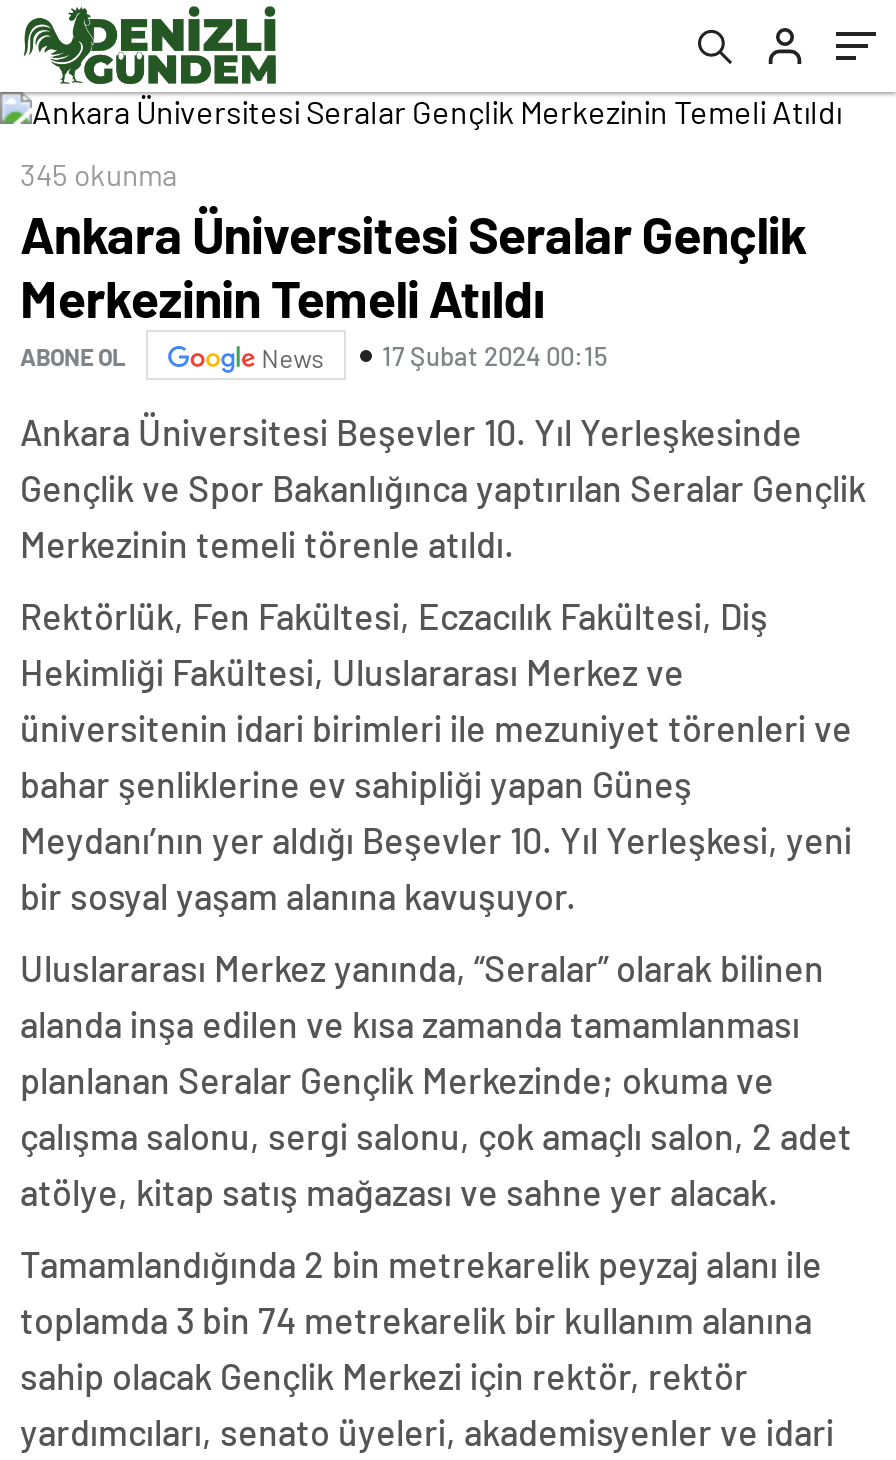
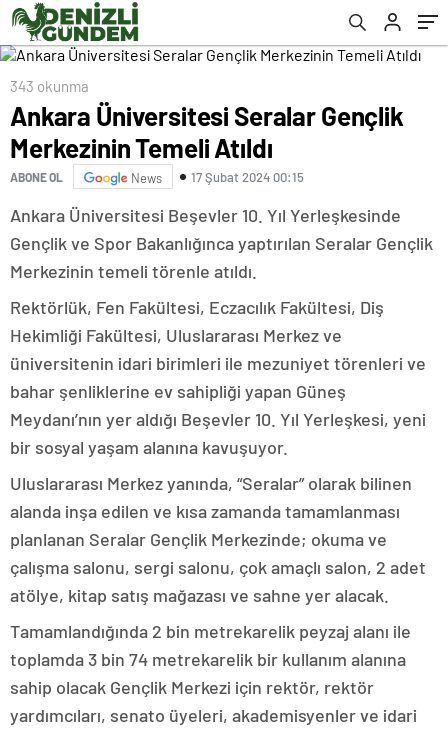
[20,156,178,192] 345 okunma -> [10,77,89,95] 343 okunma

